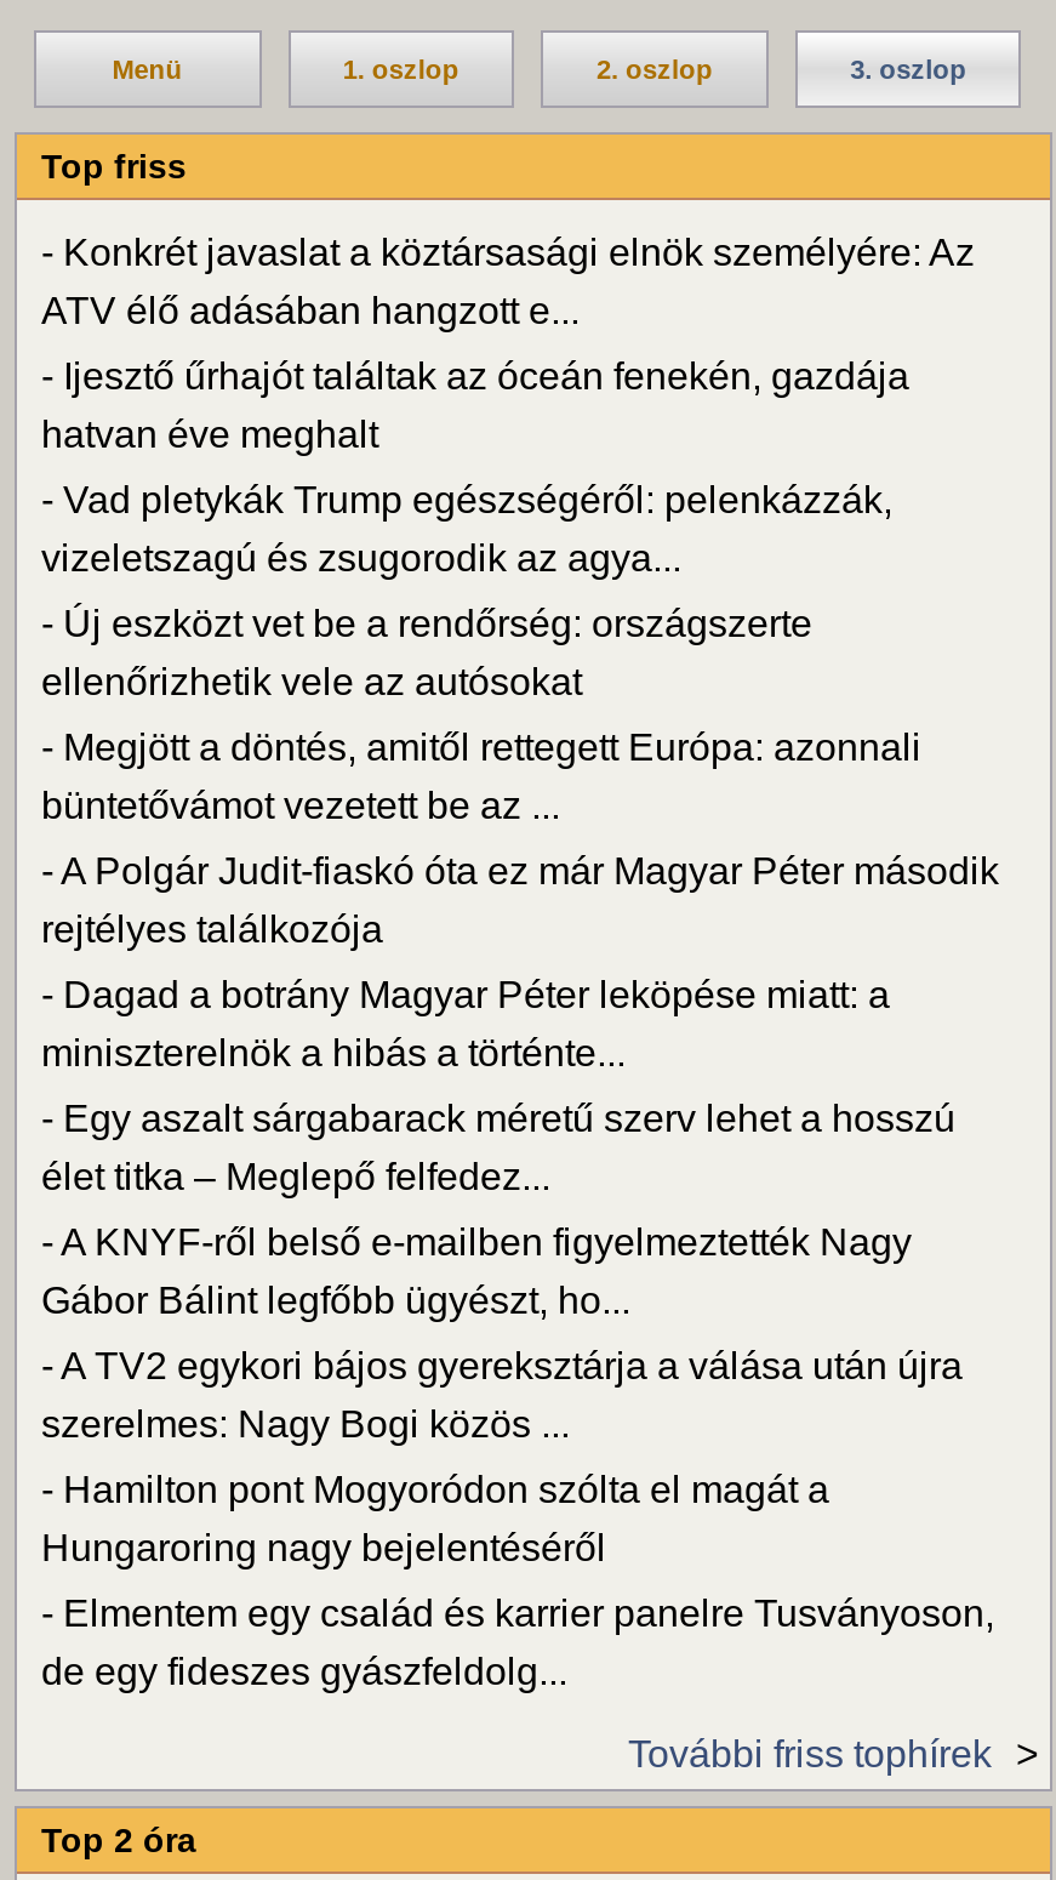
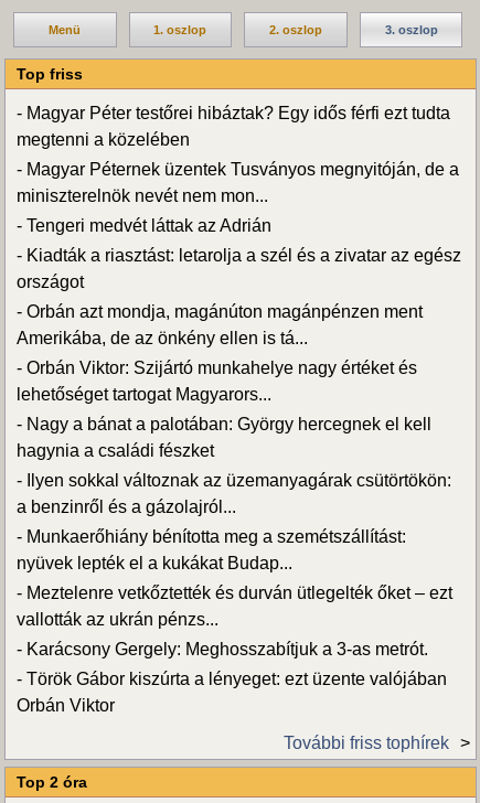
[41,232,975,331] - Konkrét javaslat a köztársasági elnök személyére: Az | ATV élő adásában hangzott e... -> [17,104,450,149] - Magyar Péter testőrei hibáztak? Egy idős férfi ezt tudta | megtenni a közelében
[41,355,909,455] - Ijesztő űrhajót találtak az óceán fenekén, gazdája | hatvan éve meghalt -> [17,160,459,205] - Magyar Péternek üzentek Tusványos megnyitóján, de a | miniszterelnök nevét nem mon...
[41,479,892,579] - Vad pletykák Trump egészségéről: pelenkázzák, | vizeletszagú és zsugorodik az agya... -> [17,216,271,235] - Tengeri medvét láttak az Adrián
[41,603,812,702] - Új eszközt vet be a rendőrség: országszerte | ellenőrizhetik vele az autósokat -> [17,246,461,291] - Kiadták a riasztást: letarolja a szél és a zivatar az egész | országot
[41,727,921,826] - Megjött a döntés, amitől rettegett Európa: azonnali | büntetővámot vezetett be az ... -> [17,302,423,347] - Orbán azt mondja, magánúton magánpénzen ment | Amerikába, de az önkény ellen is tá...
[41,850,999,950] - A Polgár Judit-fiaskó óta ez már Magyar Péter második | rejtélyes találkozója -> [17,358,417,404] - Orbán Viktor: Szijártó munkahelye nagy értéket és | lehetőséget tartogat Magyarors...
[41,974,890,1073] - Dagad a botrány Magyar Péter leköpése miatt: a | miniszterelnök a hibás a történte... -> [17,415,431,460] - Nagy a bánat a palotában: György hercegnek el kell | hagynia a családi fészket
[41,1098,955,1197] - Egy aszalt sárgabarack méretű szerv lehet a hosszú | élet titka – Meglepő felfedez... -> [17,471,451,516] - Ilyen sokkal változnak az üzemanyagárak csütörtökön: | a benzinről és a gázolajról...
[41,1221,912,1321] - A KNYF-ről belső e-mailben figyelmeztették Nagy | Gábor Bálint legfőbb ügyészt, ho... -> [17,527,406,572] - Munkaerőhiány bénította meg a szemétszállítást: | nyüvek lepték el a kukákat Budap...
[41,1345,963,1445] - A TV2 egykori bájos gyereksztárja a válása után újra | szerelmes: Nagy Bogi közös ... -> [17,583,452,629] - Meztelenre vetkőztették és durván ütlegelték őket – ezt | vallották az ukrán pénzs...
[41,1469,829,1568] - Hamilton pont Mogyoródon szólta el magát a | Hungaroring nagy bejelentéséről -> [17,640,428,659] - Karácsony Gergely: Meghosszabítjuk a 3-as metrót.
[41,1593,994,1692] - Elmentem egy család és karrier panelre Tusványoson, | de egy fideszes gyászfeldolg... -> [17,670,447,715] - Török Gábor kiszúrta a lényeget: ezt üzente valójában | Orbán Viktor

